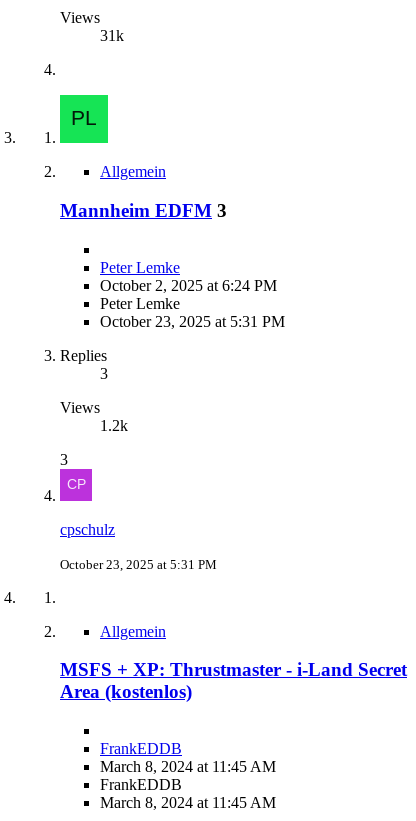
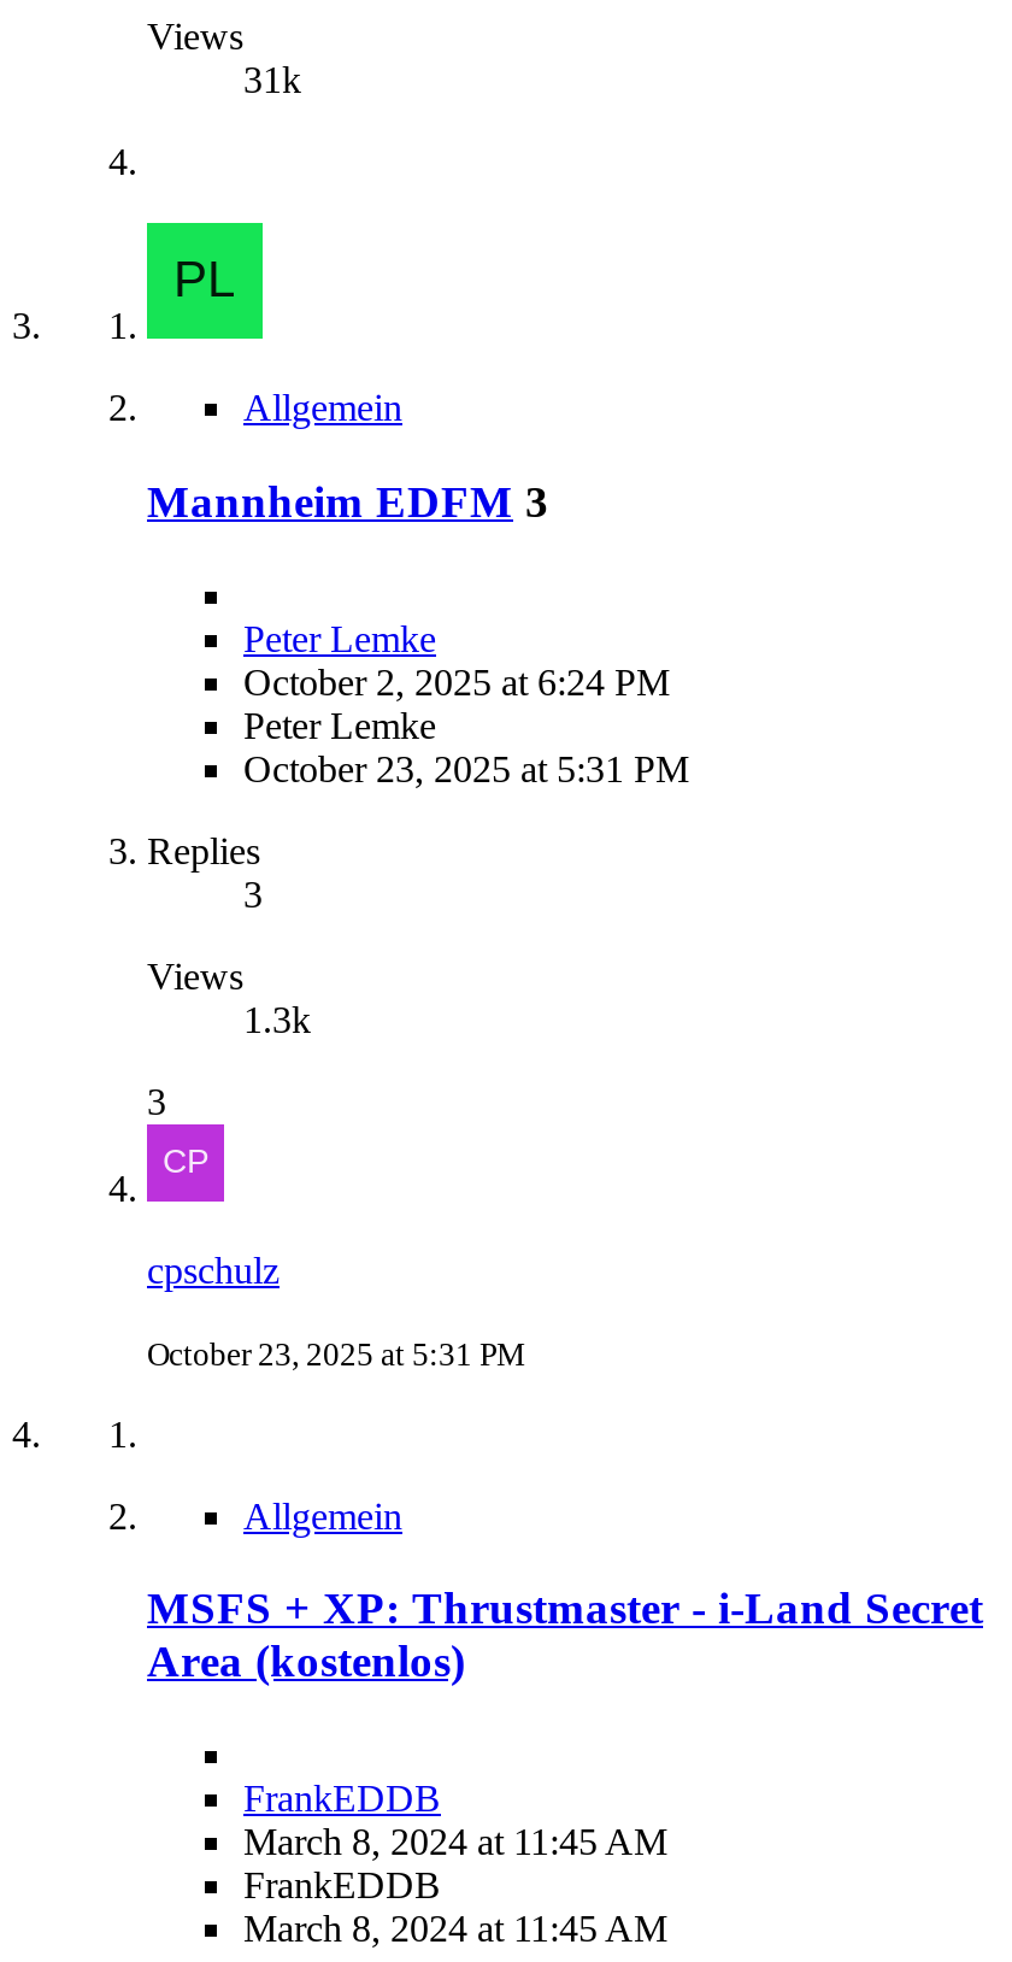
[100,417,128,434] 1.2k -> [243,998,311,1039] 1.3k

